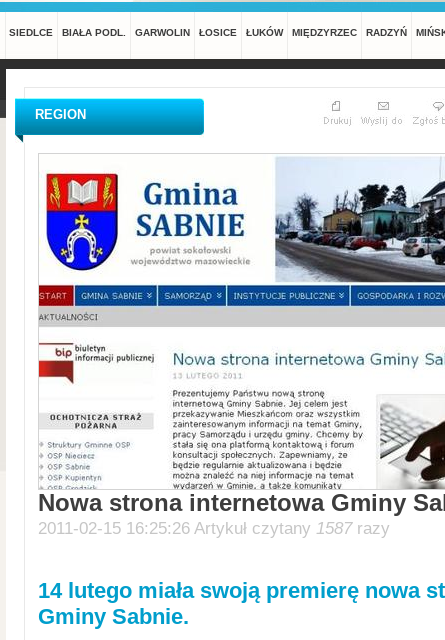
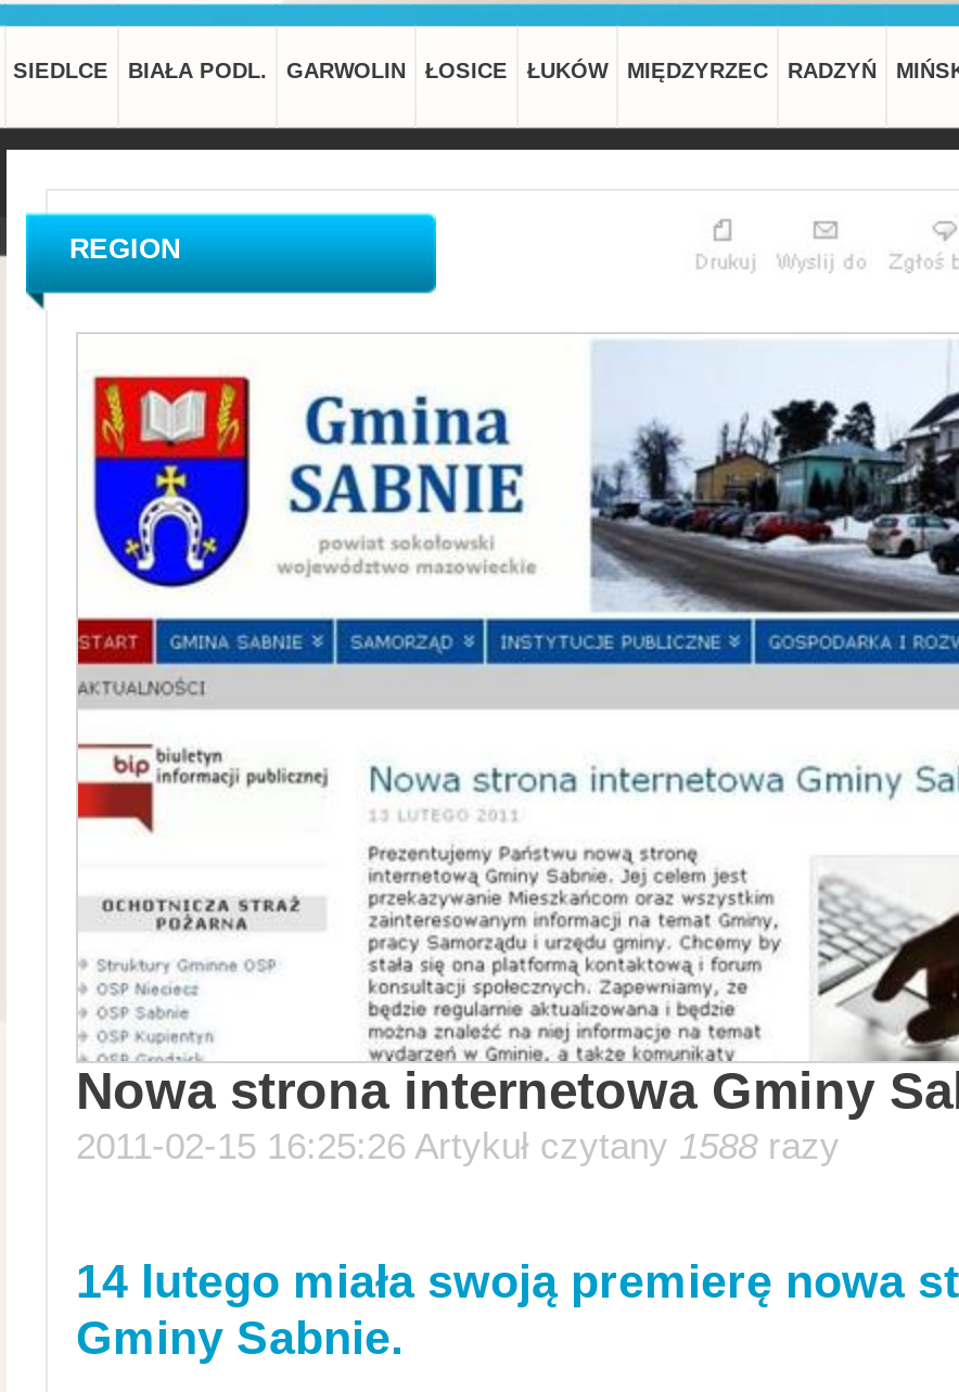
[38,519,390,538] 2011-02-15 16:25:26 Artykuł czytany 1587 razy -> [76,1126,840,1167] 2011-02-15 16:25:26 Artykuł czytany 1588 razy

